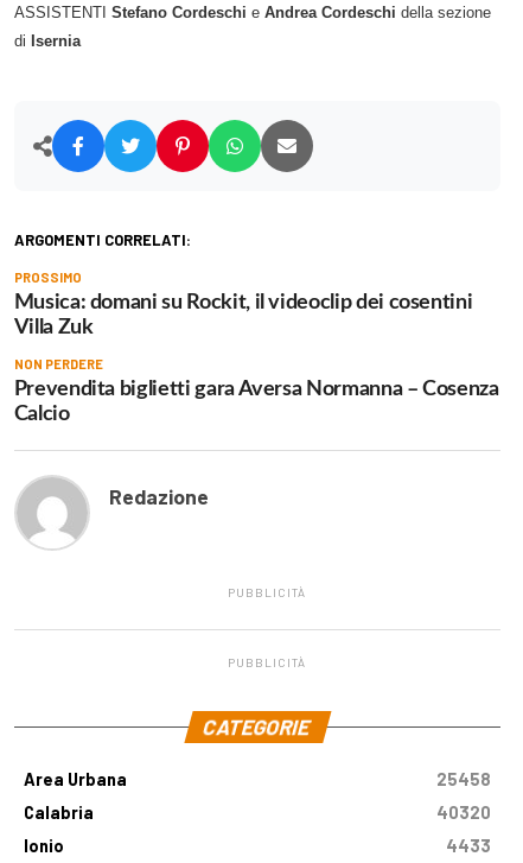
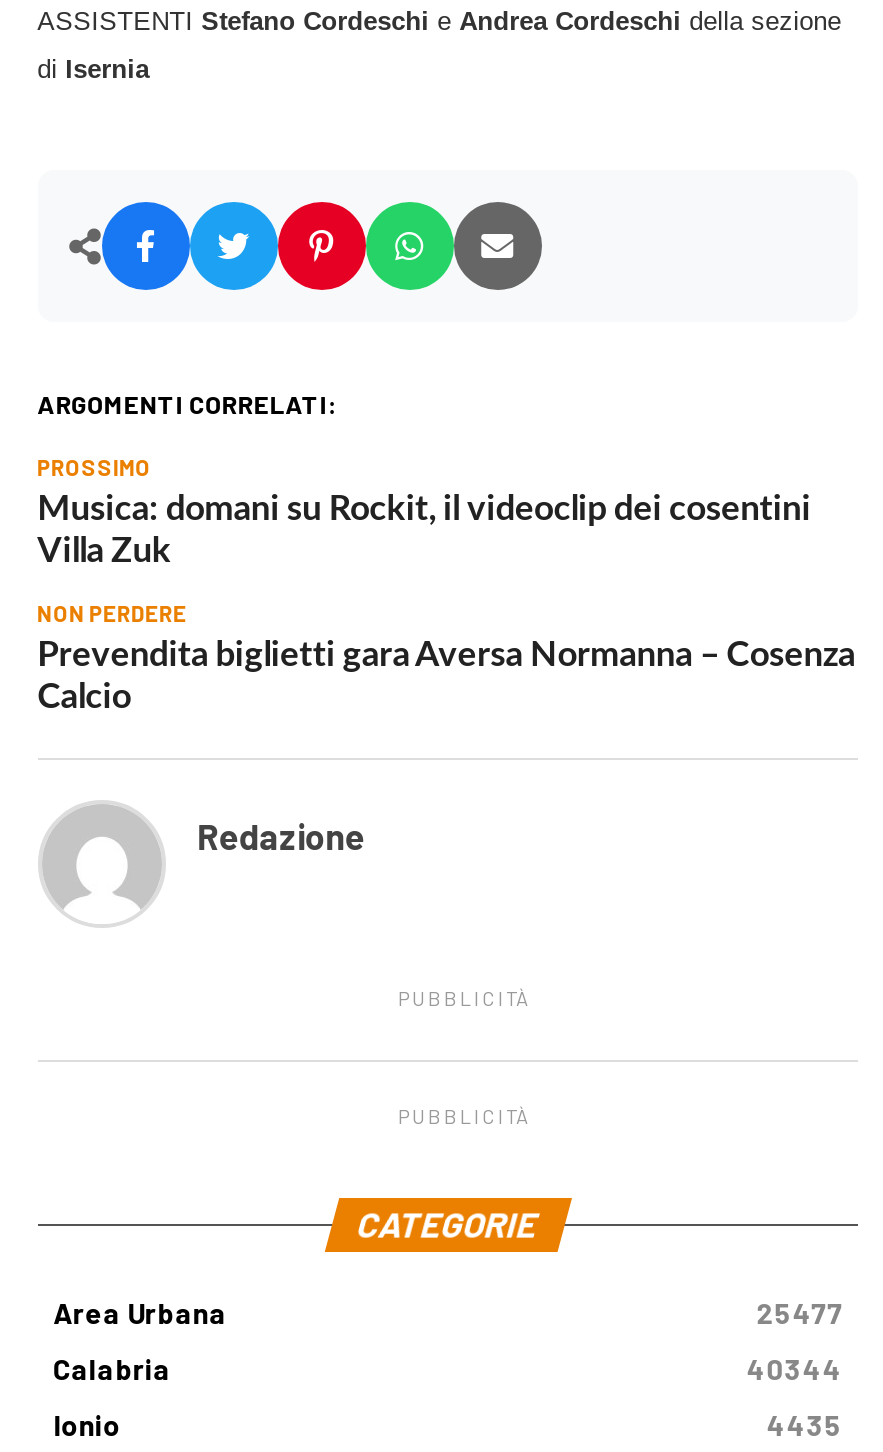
[437,769,491,790] 25458 -> [757,1296,843,1330] 25477
[437,803,491,823] 40320 -> [747,1352,843,1386] 40344
[446,836,491,856] 4433 -> [767,1408,843,1442] 4435

